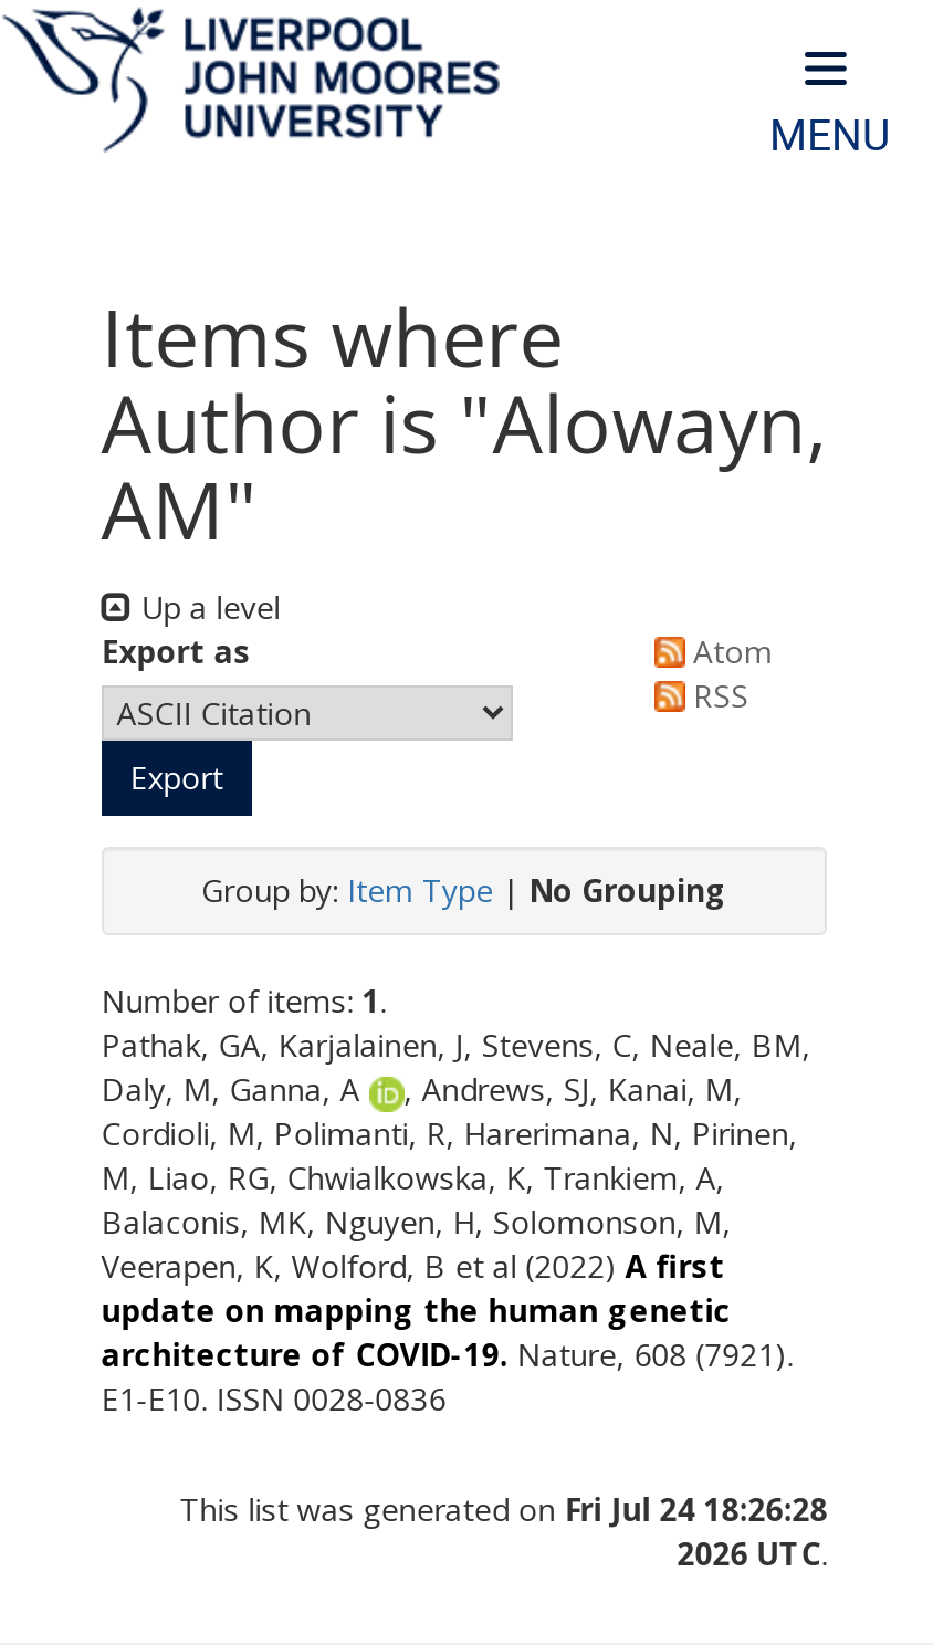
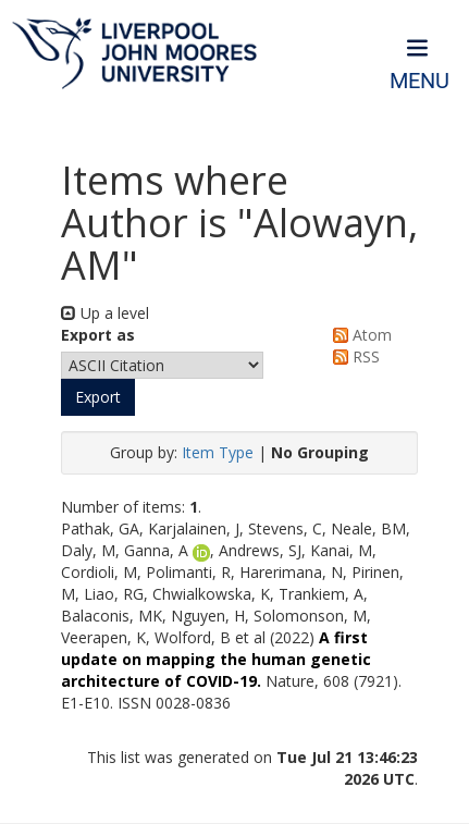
[180,1487,827,1529] This list was generated on Fri Jul 24 18:26:28 -> [87,746,418,767] This list was generated on Tue Jul 21 13:46:23

